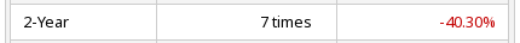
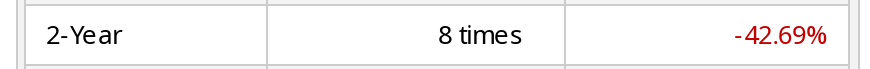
[260,11,312,32] 7 times -> [438,16,524,52] 8 times
[439,11,496,32] -40.30% -> [734,16,828,52] -42.69%

